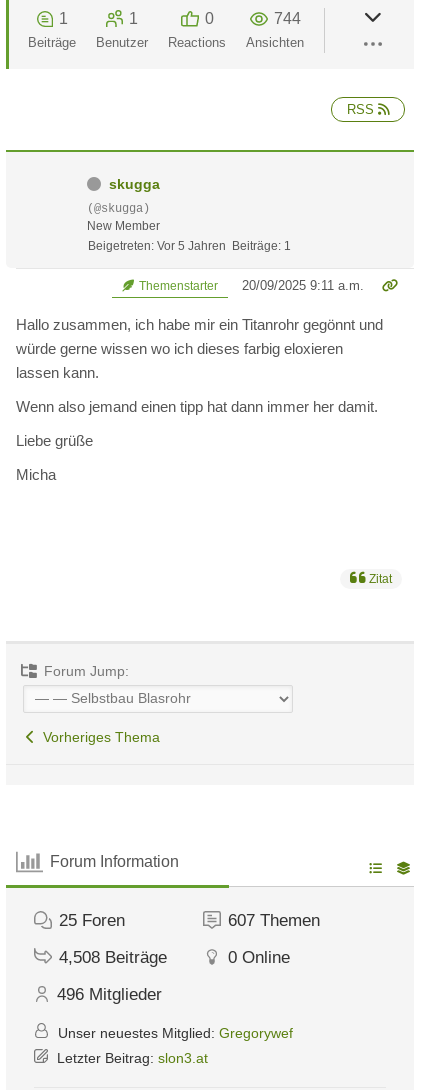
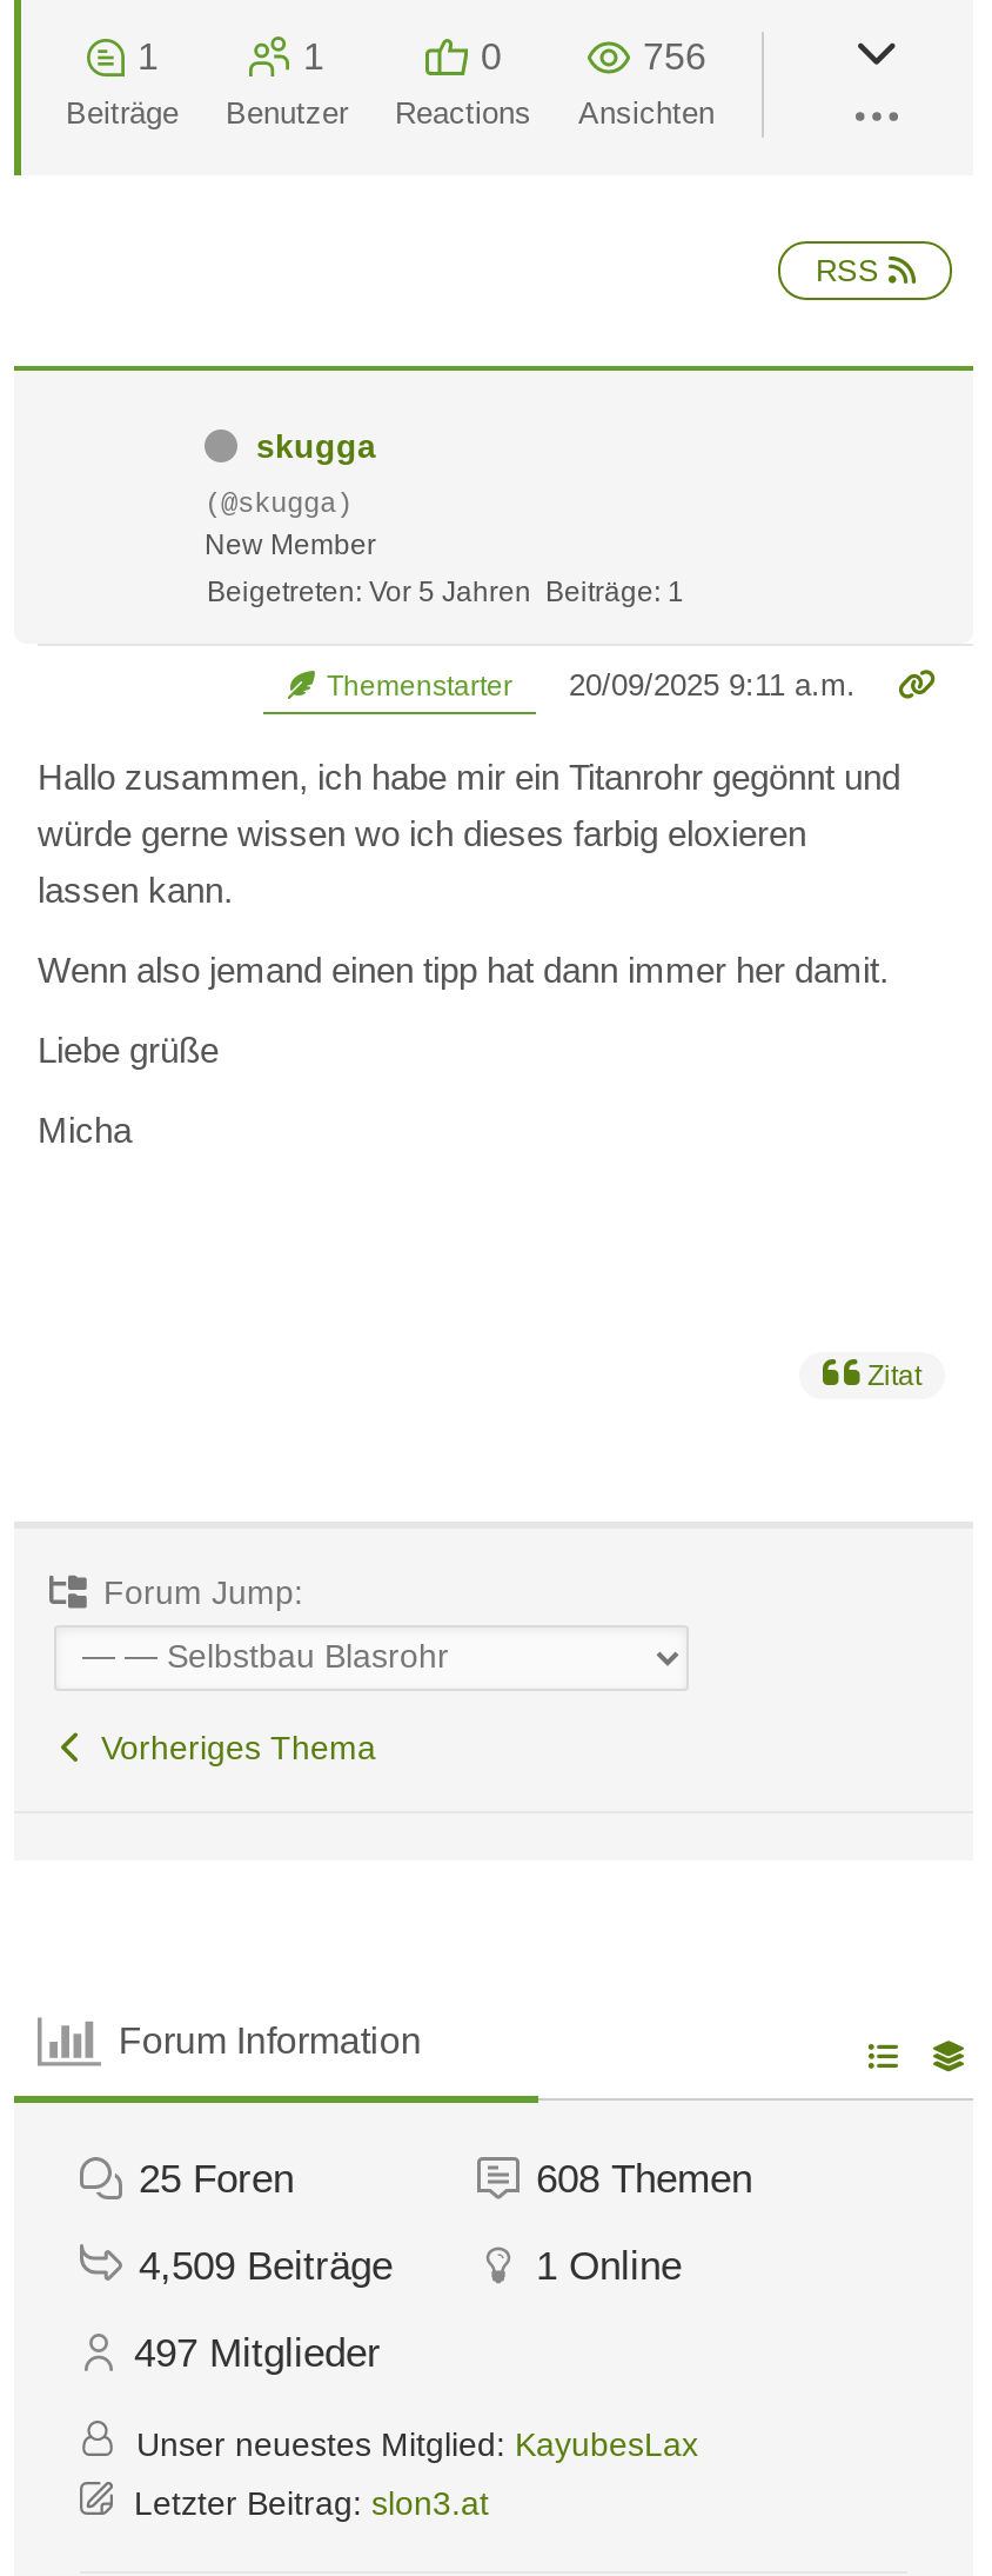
[273,9,300,26] 744 -> [643,35,706,75] 756
[228,910,320,929] 607 Themen -> [536,2156,752,2201] 608 Themen
[59,947,167,966] 4,508 Beiträge -> [139,2243,393,2288] 4,509 Beiträge
[228,947,290,966] 0 Online -> [536,2243,682,2288] 1 Online
[57,984,162,1003] 496 Mitglieder -> [134,2330,381,2375] 497 Mitglieder
[54,1024,293,1040] Unser neuestes Mitglied: Gregorywef -> [127,2424,698,2462] Unser neuestes Mitglied: KayubesLax

